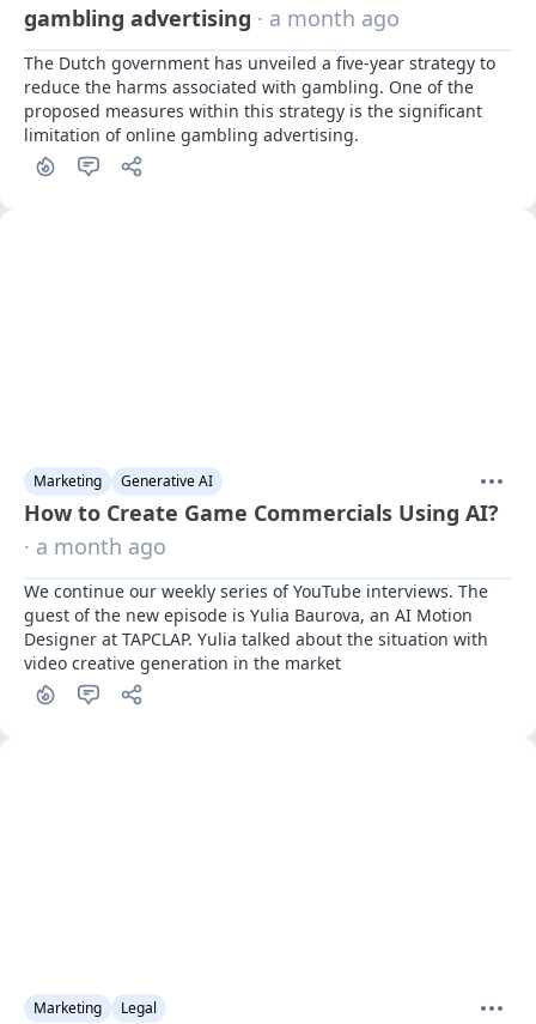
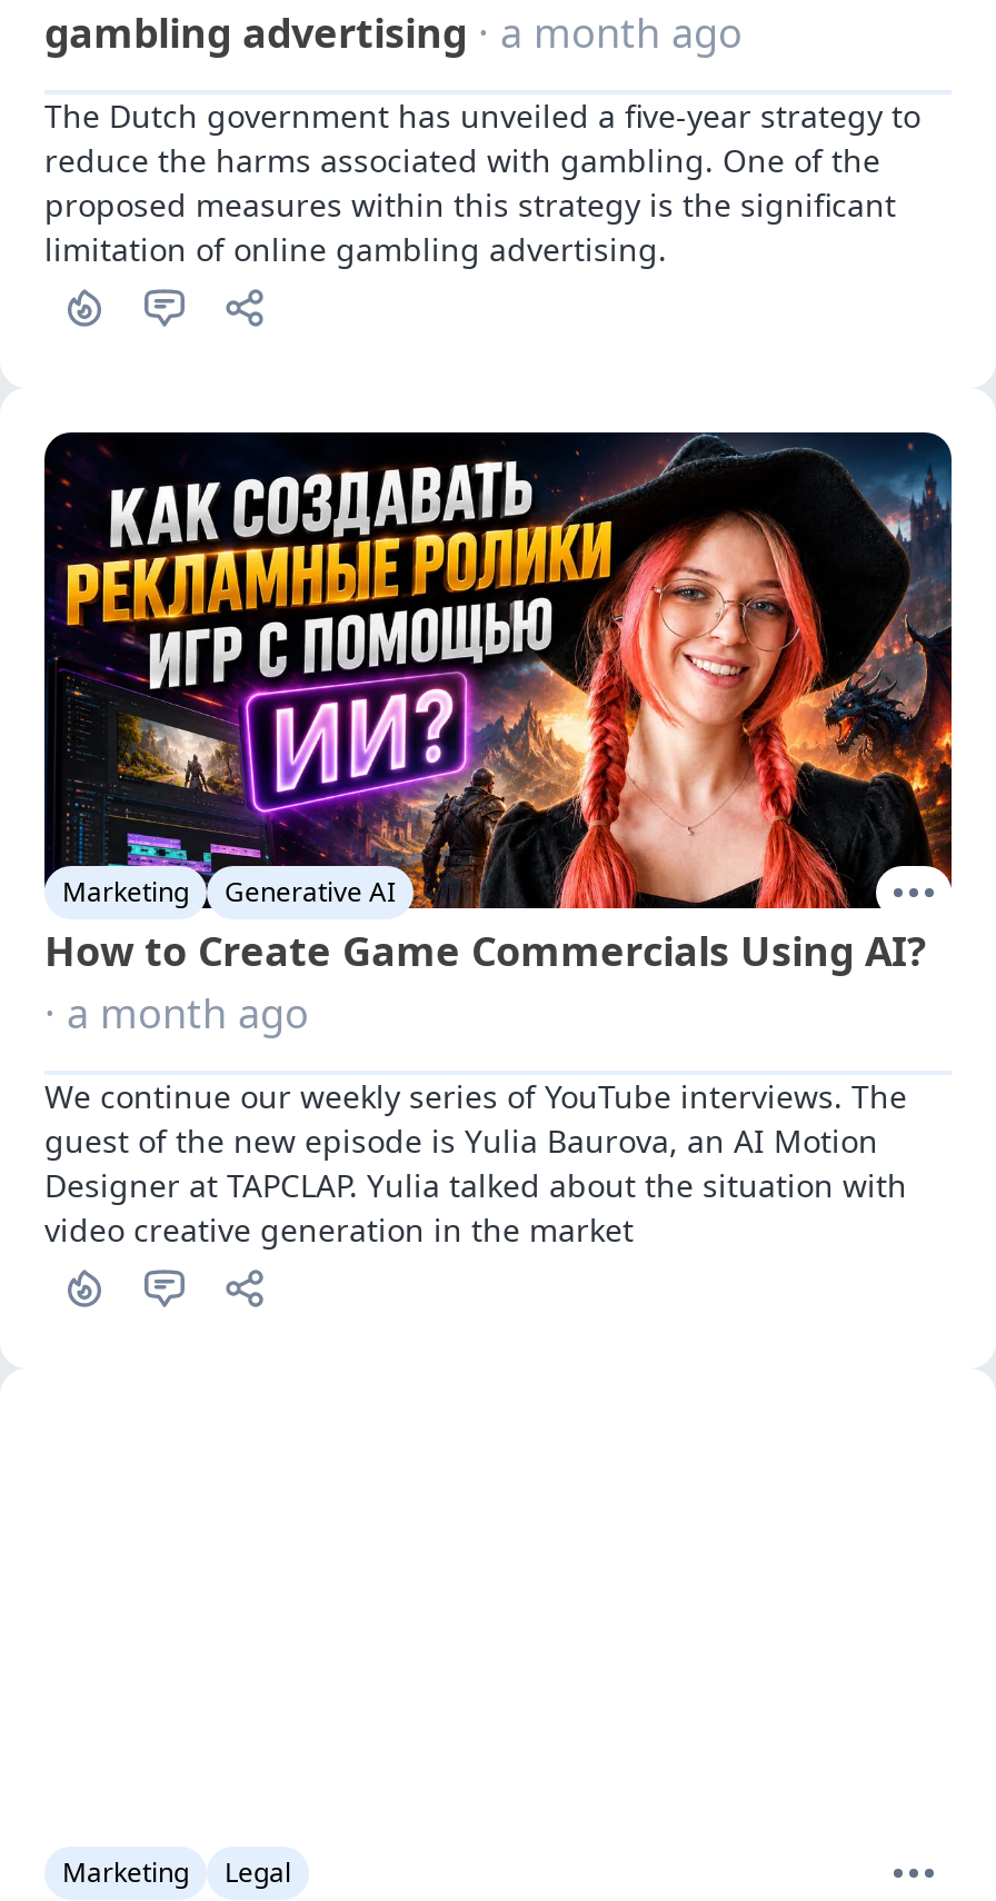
none -> [42,429,954,912] [image]

